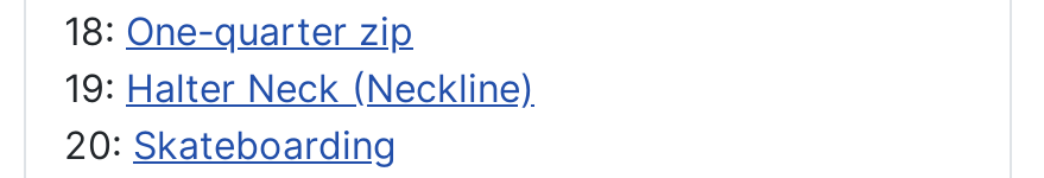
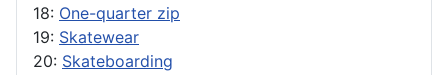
[64,63,534,110] 19: Halter Neck (Neckline) -> [33,26,139,46] 19: Skatewear

